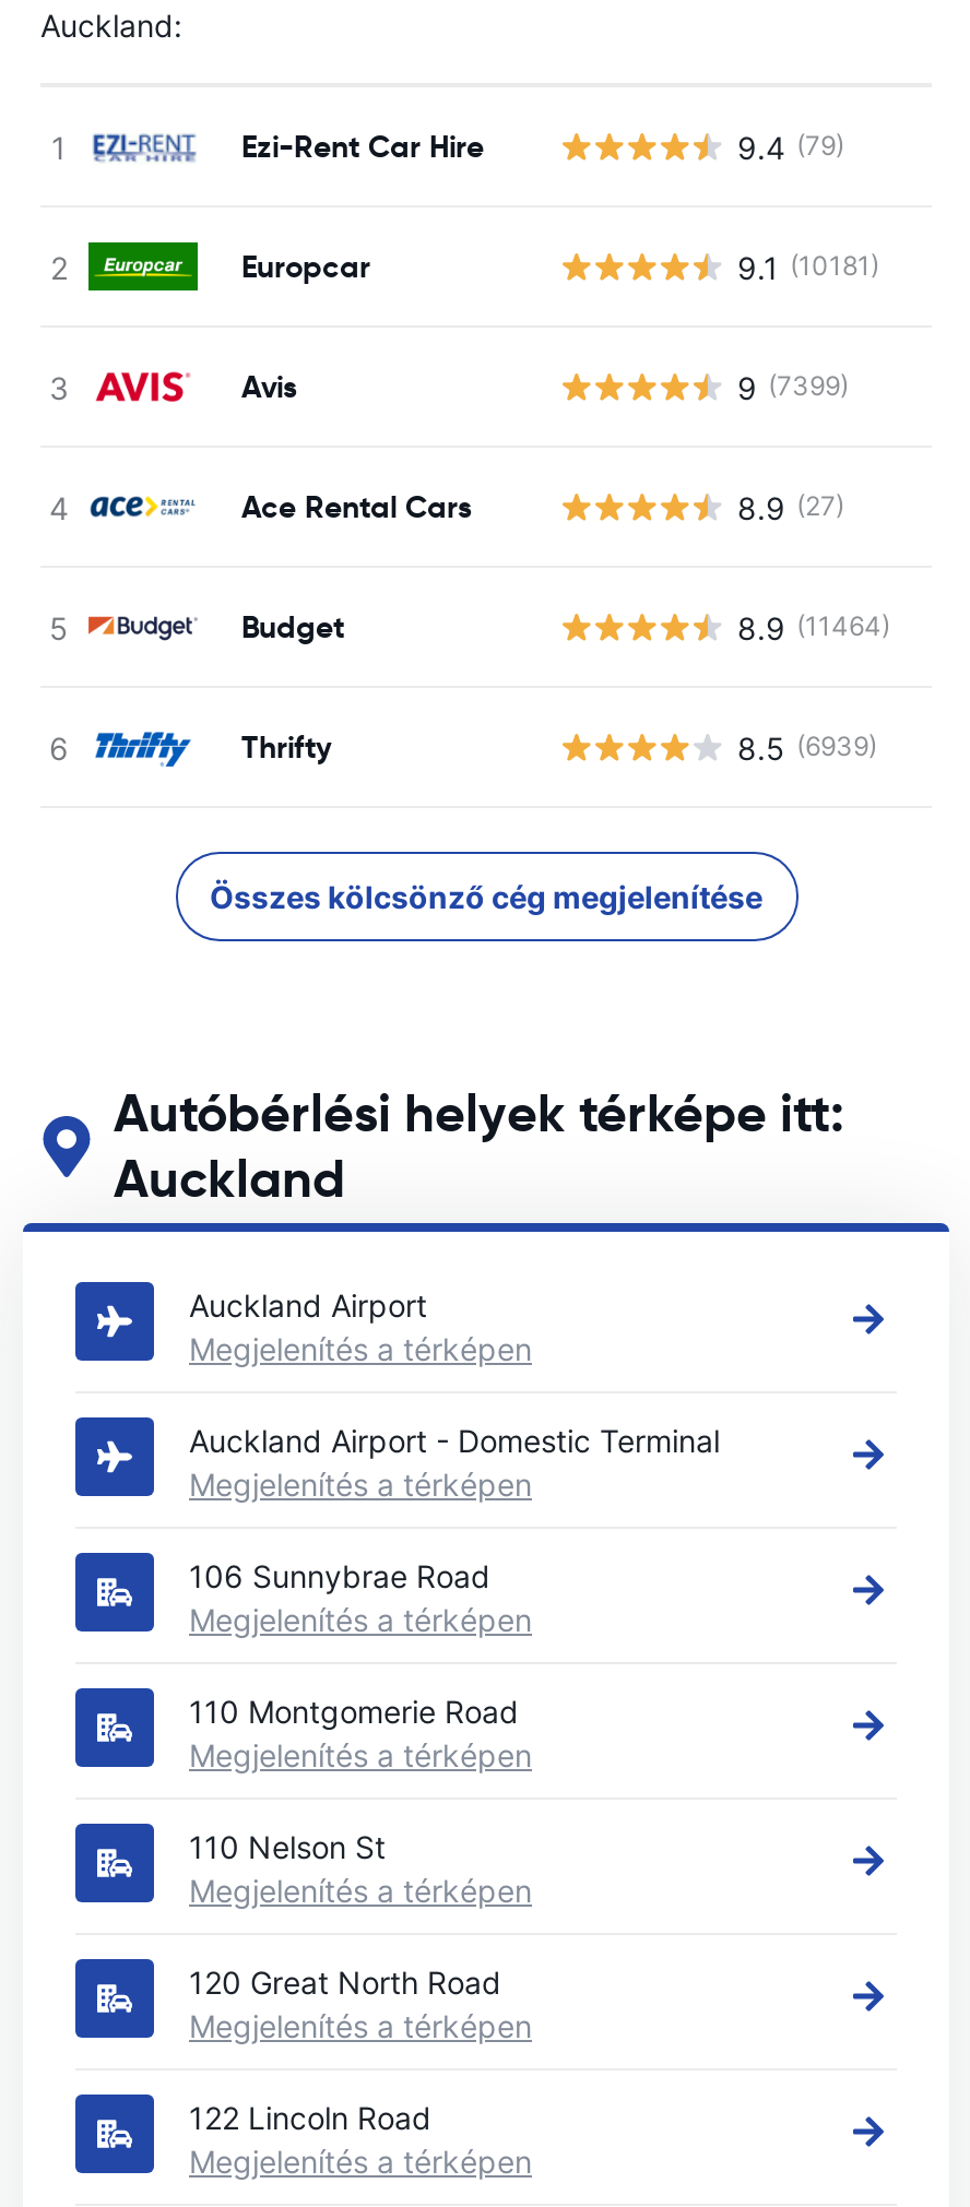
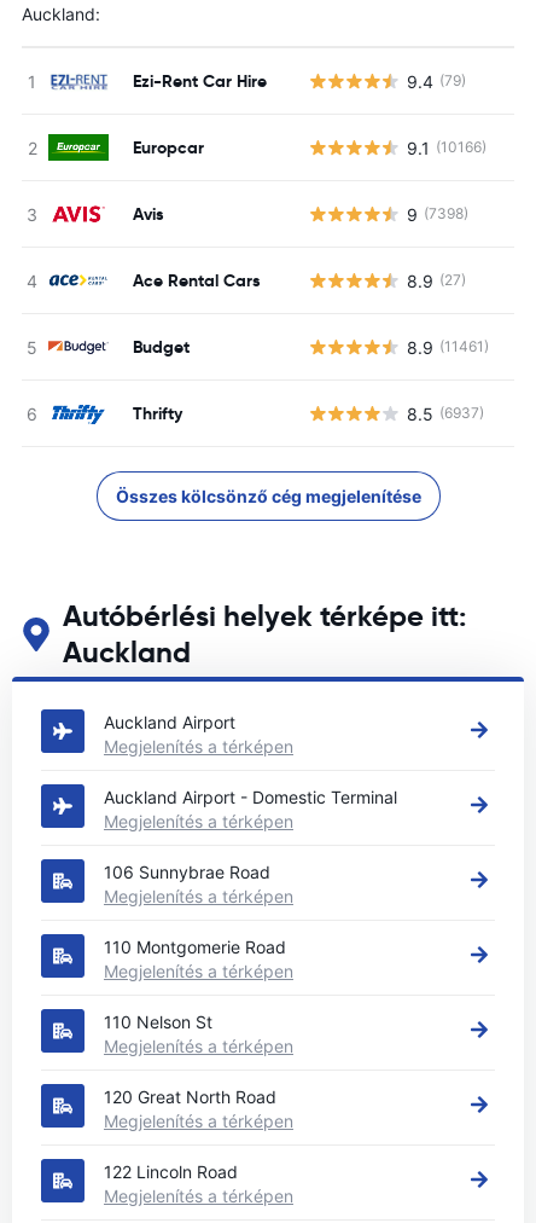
[737,248,879,285] 9.1 (10181) -> [407,137,487,158] 9.1 (10166)
[737,368,849,405] 9 (7399) -> [407,204,468,224] 9 (7398)
[737,608,890,645] 8.9 (11464) -> [407,337,489,357] 8.9 (11461)
[737,728,877,766] 8.5 (6939) -> [407,403,484,424] 8.5 (6937)

